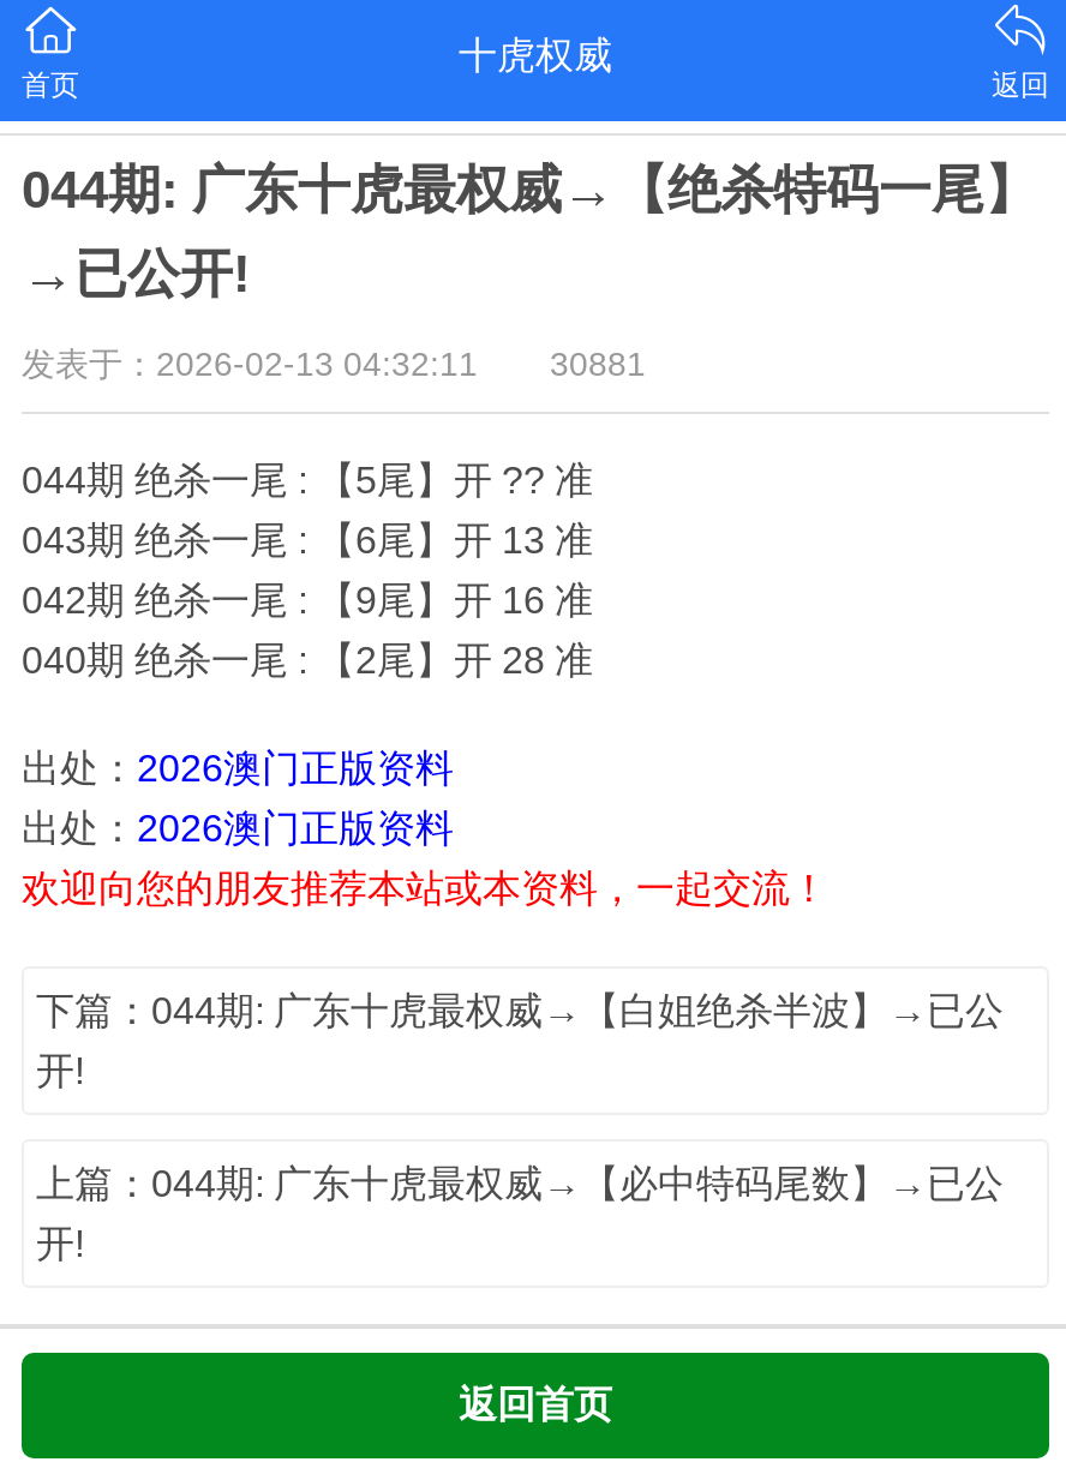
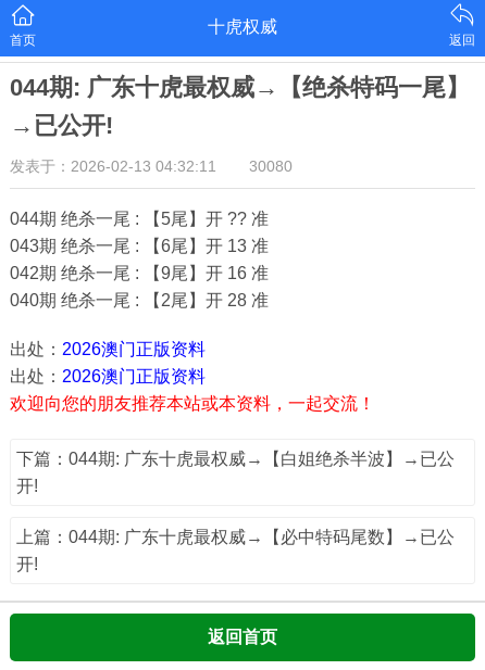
[22,344,646,383] 发表于：2026-02-13 04:32:11 30881 -> [10,157,293,175] 发表于：2026-02-13 04:32:11 30080

